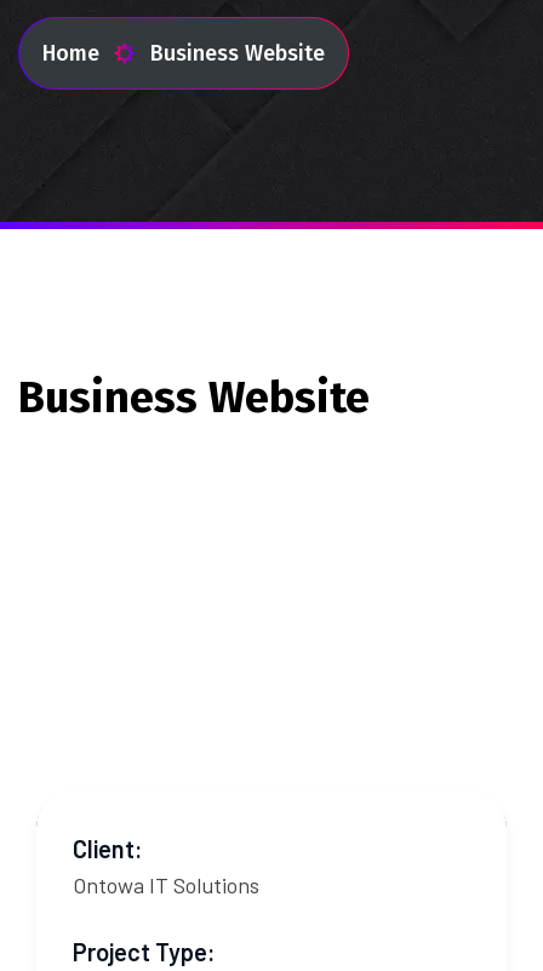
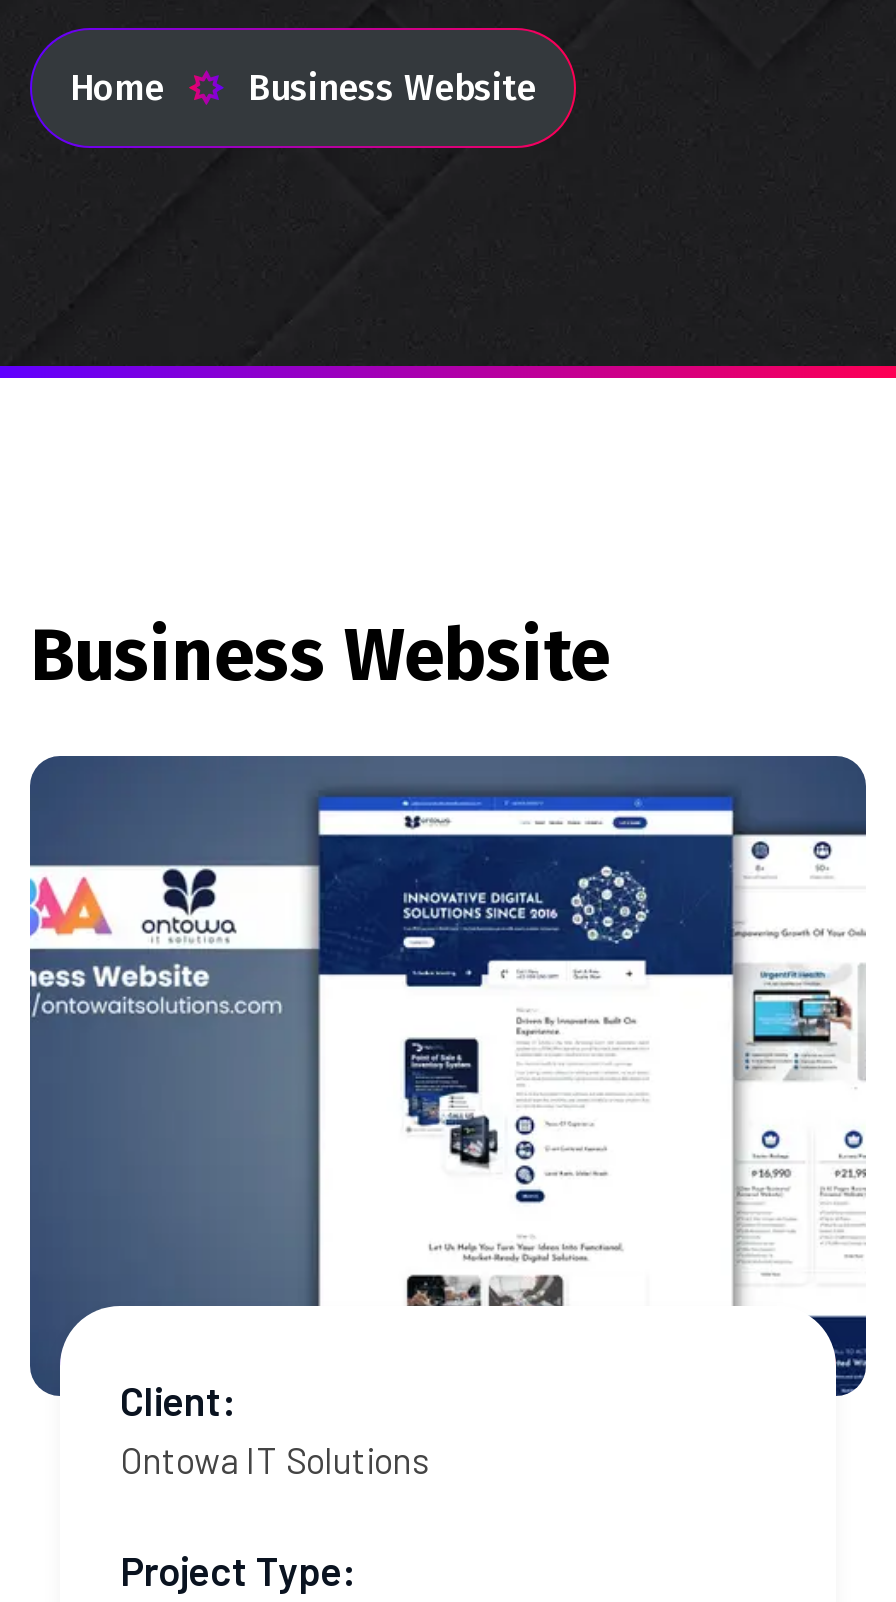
none -> [28,754,868,1398] [image]

